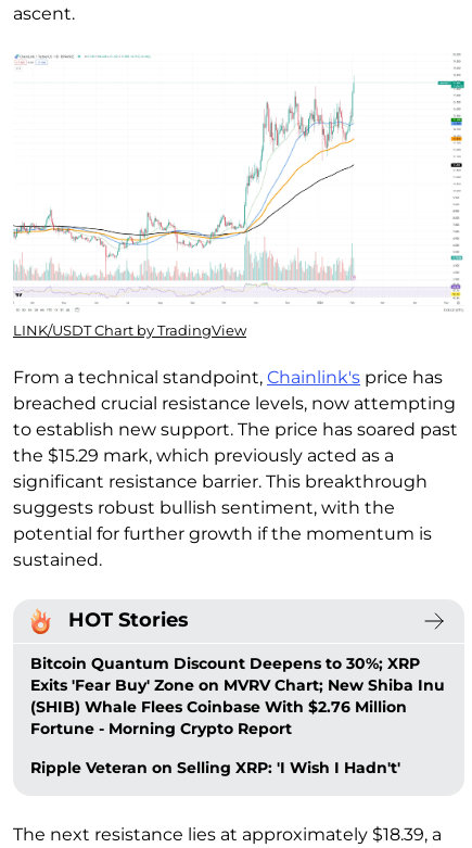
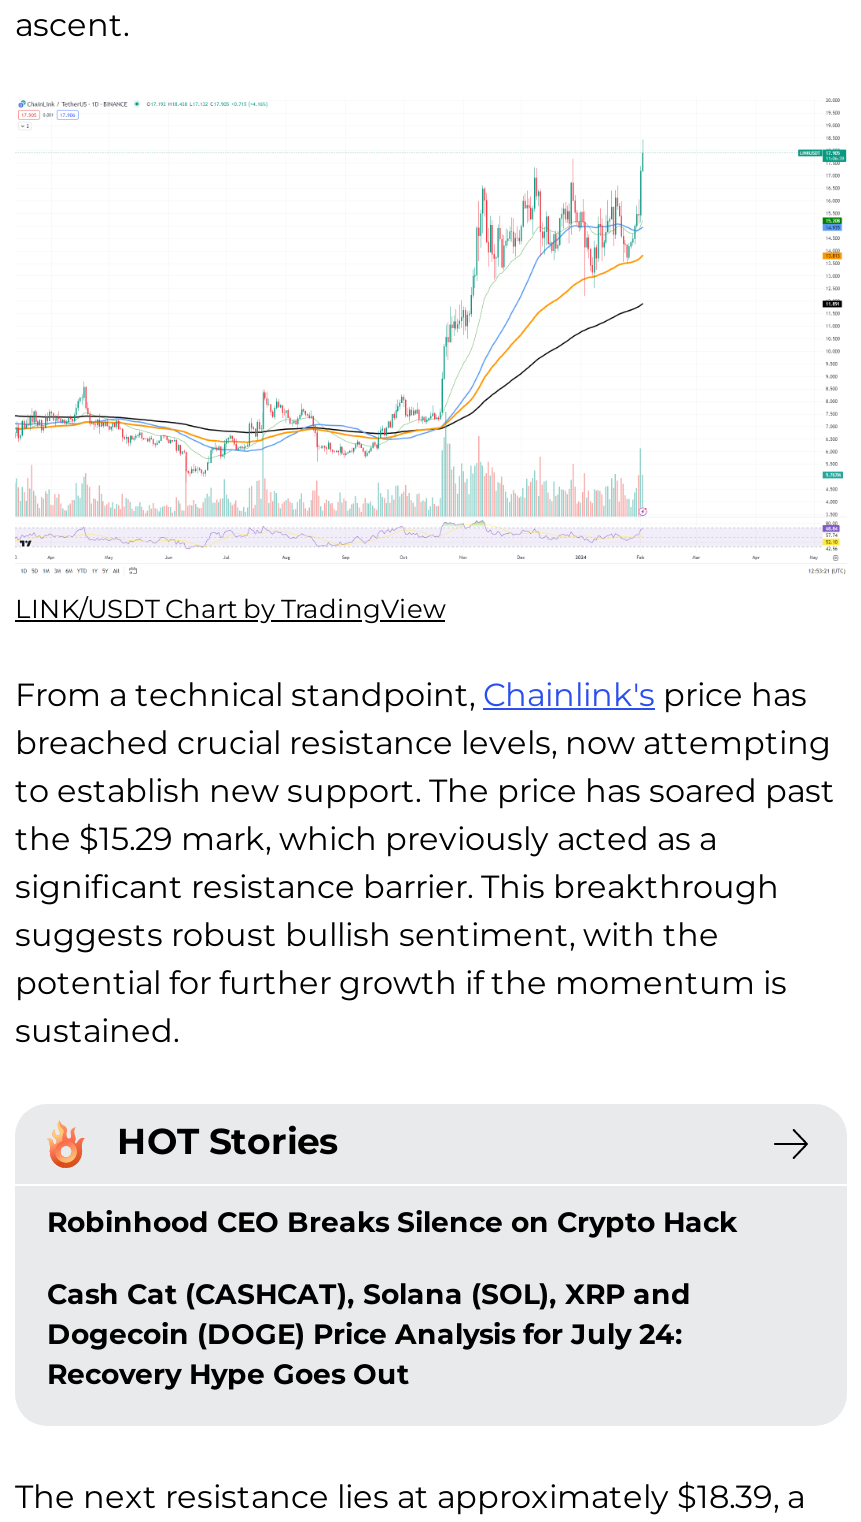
[30,653,445,738] Bitcoin Quantum Discount Deepens to 30%; XRP | Exits 'Fear Buy' Zone on MVRV Chart; New Shiba Inu | (SHIB) Whale Flees Coinbase With $2.76 Million | Fortune - Morning Crypto Report -> [47,1204,737,1240] Robinhood CEO Breaks Silence on Crypto Hack
[30,758,400,777] Ripple Veteran on Selling XRP: 'I Wish I Hadn't' -> [47,1276,691,1392] Cash Cat (CASHCAT), Solana (SOL), XRP and | Dogecoin (DOGE) Price Analysis for July 24: | Recovery Hype Goes Out

